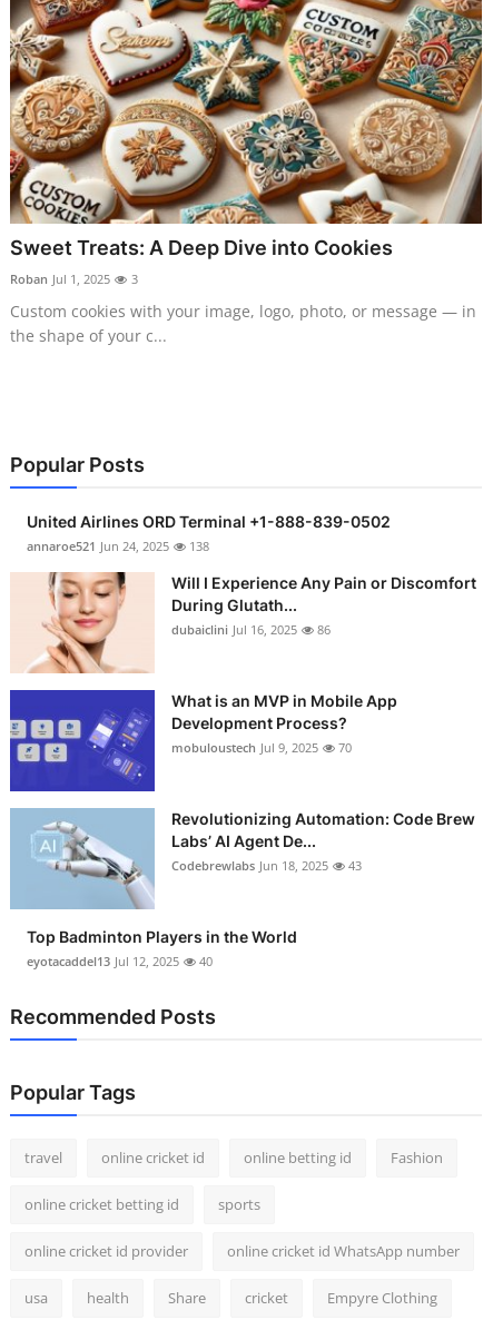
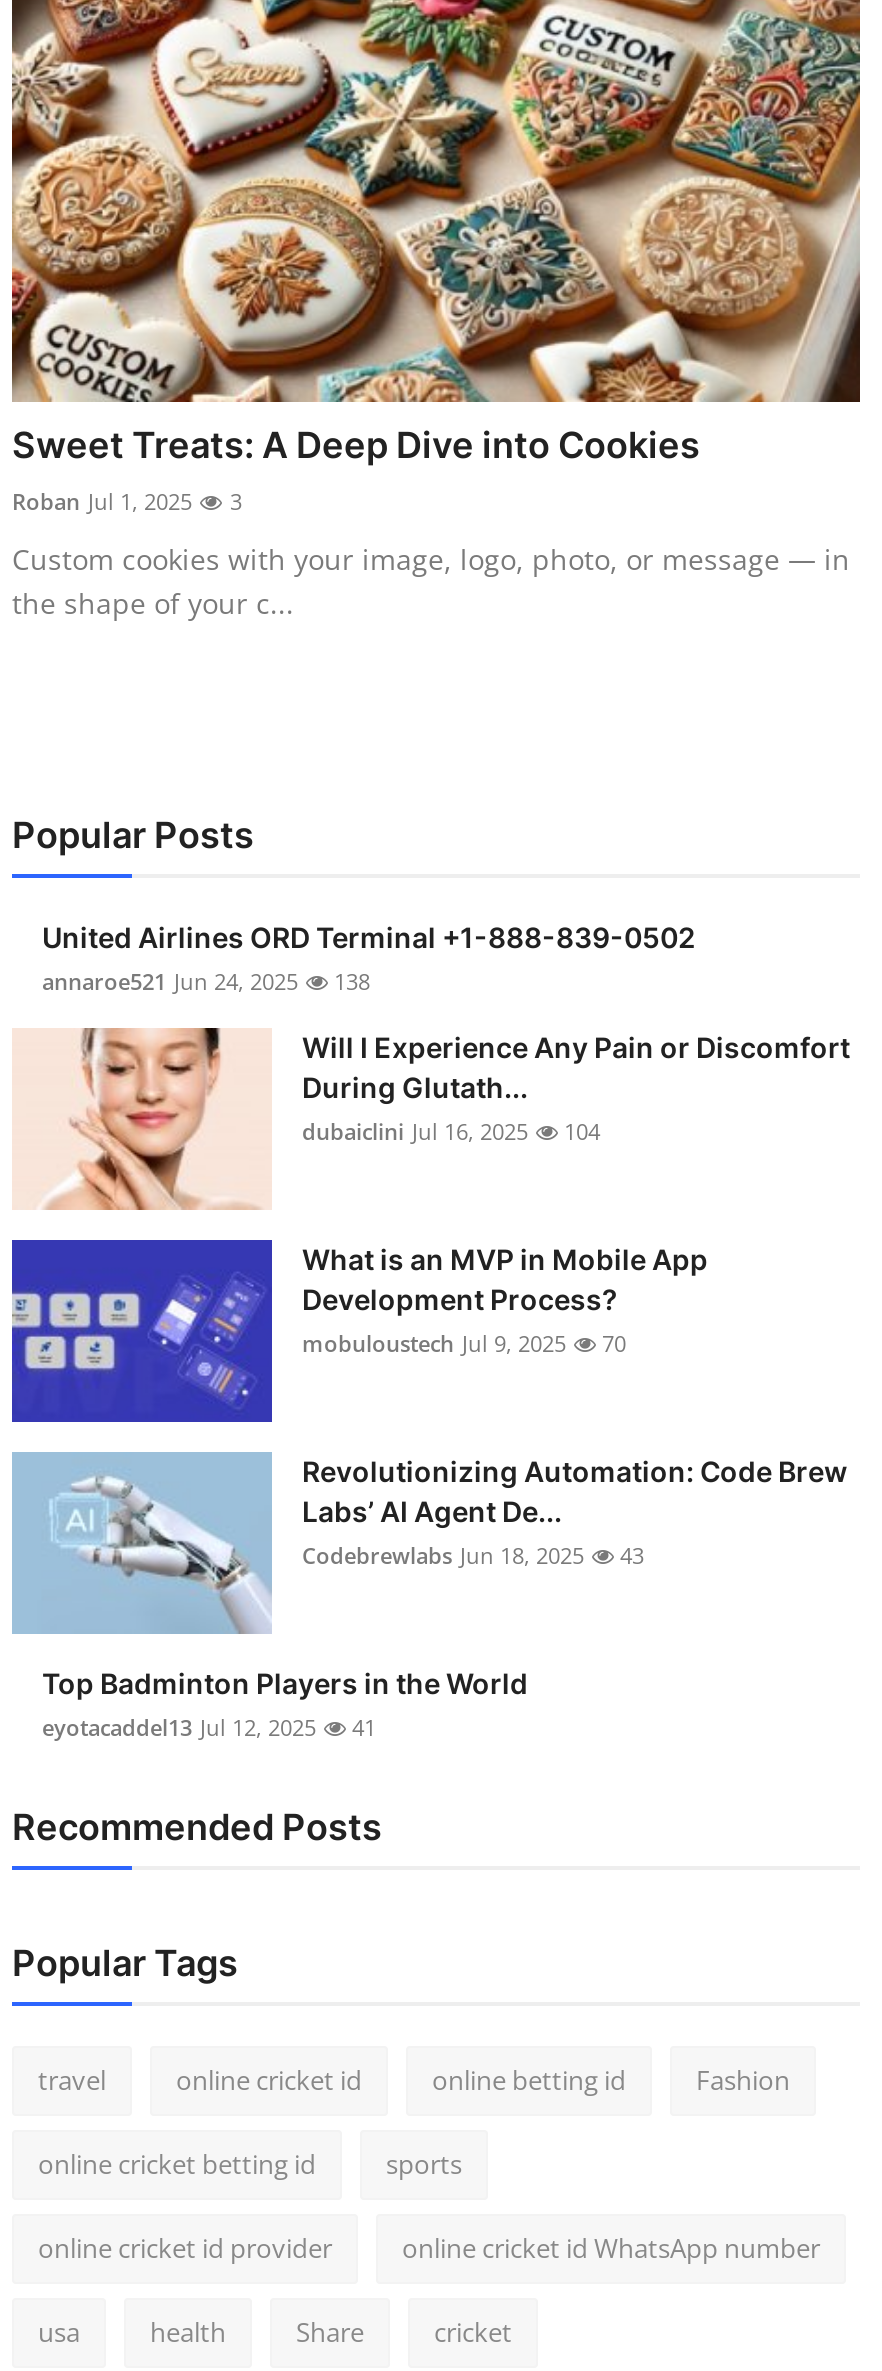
[171,622,331,638] dubaiclini Jul 16, 2025 86 -> [302,1117,600,1147] dubaiclini Jul 16, 2025 104
[27,953,213,970] eyotacaddel13 Jul 12, 2025 40 -> [42,1713,376,1743] eyotacaddel13 Jul 12, 2025 41
[327,1288,437,1308] Empyre Clothing -> none

